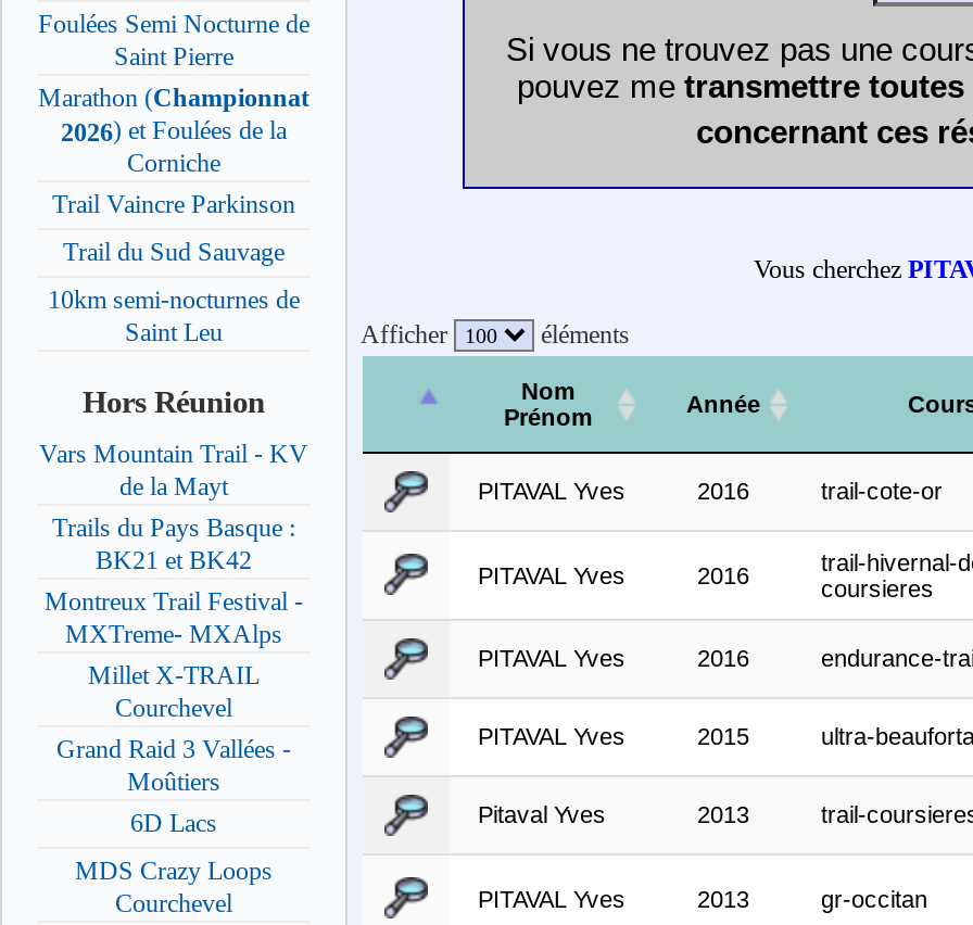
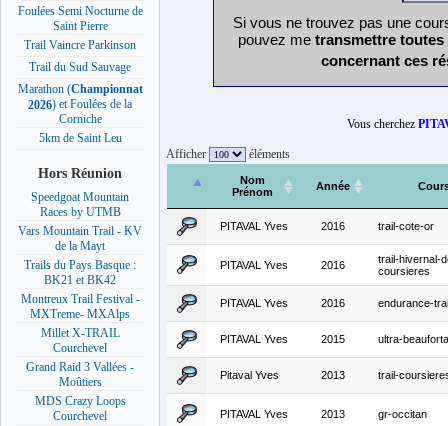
moved [38,83,309,174] -> [17,82,142,124]: Marathon (Championnat | 2026) et Foulées de la | Corniche
moved [52,189,295,268] -> [24,38,136,74]: Trail Vaincre Parkinson | Trail du Sud Sauvage
[48,285,300,344] 10km semi-nocturnes de | Saint Leu -> [38,131,121,145] 5km de Saint Leu
moved [39,439,308,793] -> [18,224,142,387]: Vars Mountain Trail - KV | de la Mayt | Trails du Pays Basque : | ... | Grand Raid 3 Vallées - | Moûtiers
none -> [31,190,129,217] Speedgoat Mountain | Races by UTMB
[130,808,217,839] 6D Lacs -> none

